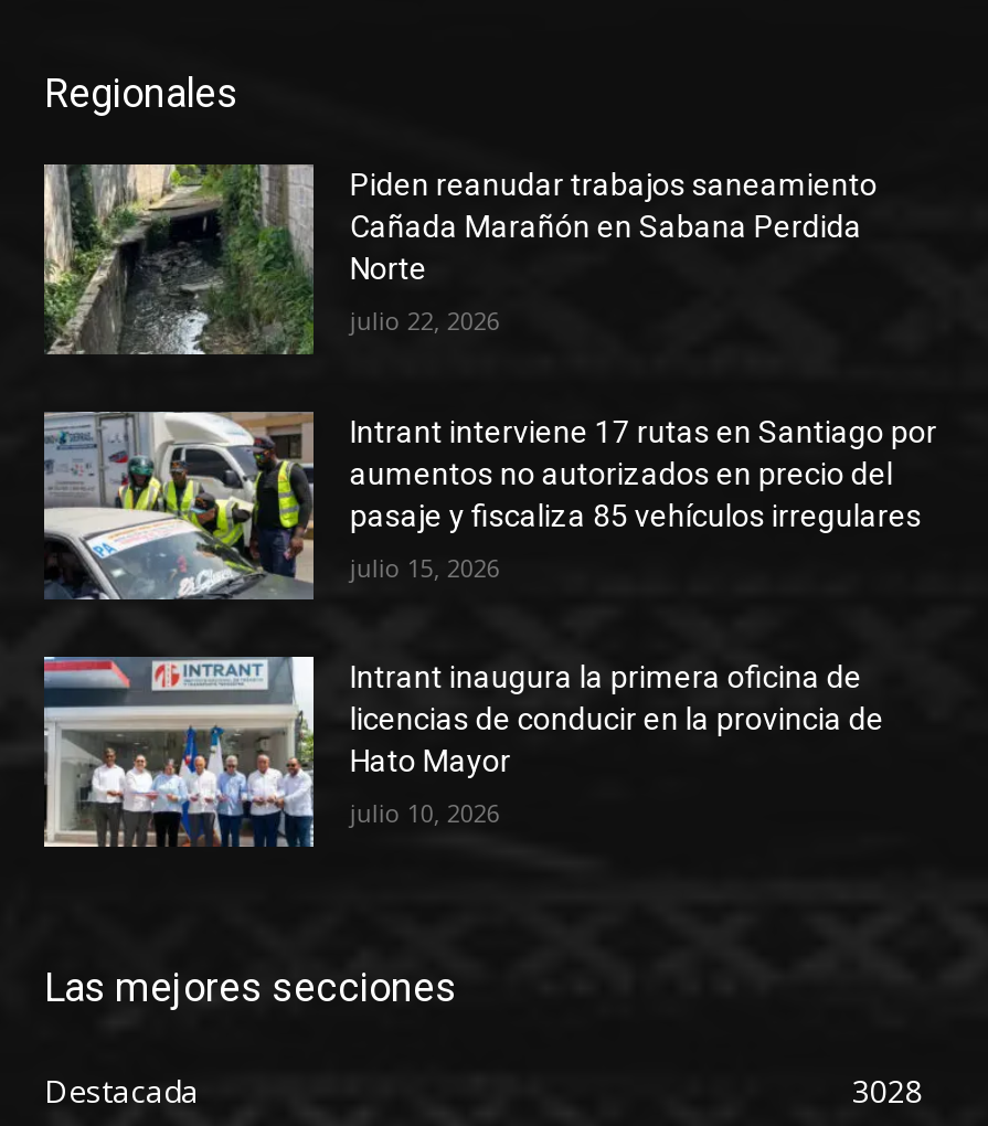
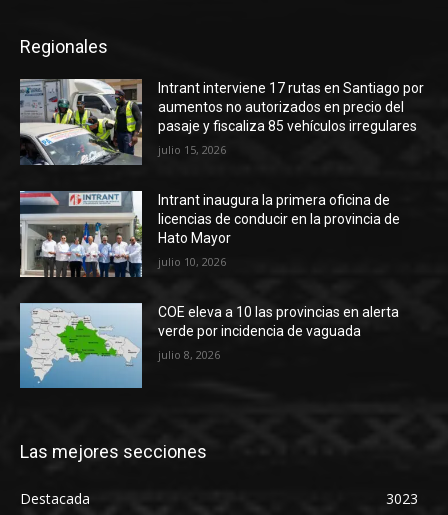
[42,161,877,355] [image] | Piden reanudar trabajos saneamiento | Cañada Marañón en Sabana Perdida | Norte | julio 22, 2026 -> none
moved [24,404,937,852] -> [11,76,424,279]: [image] | Intrant interviene 17 rutas en Santiago por | aumentos no autorizados en precio del | ... | Hato Mayor | julio 10, 2026
none -> [19,303,399,389] [image] | COE eleva a 10 las provincias en alerta | verde por incidencia de vaguada | julio 8, 2026
[852,1070,923,1112] 3028 -> [386,489,418,508] 3023

